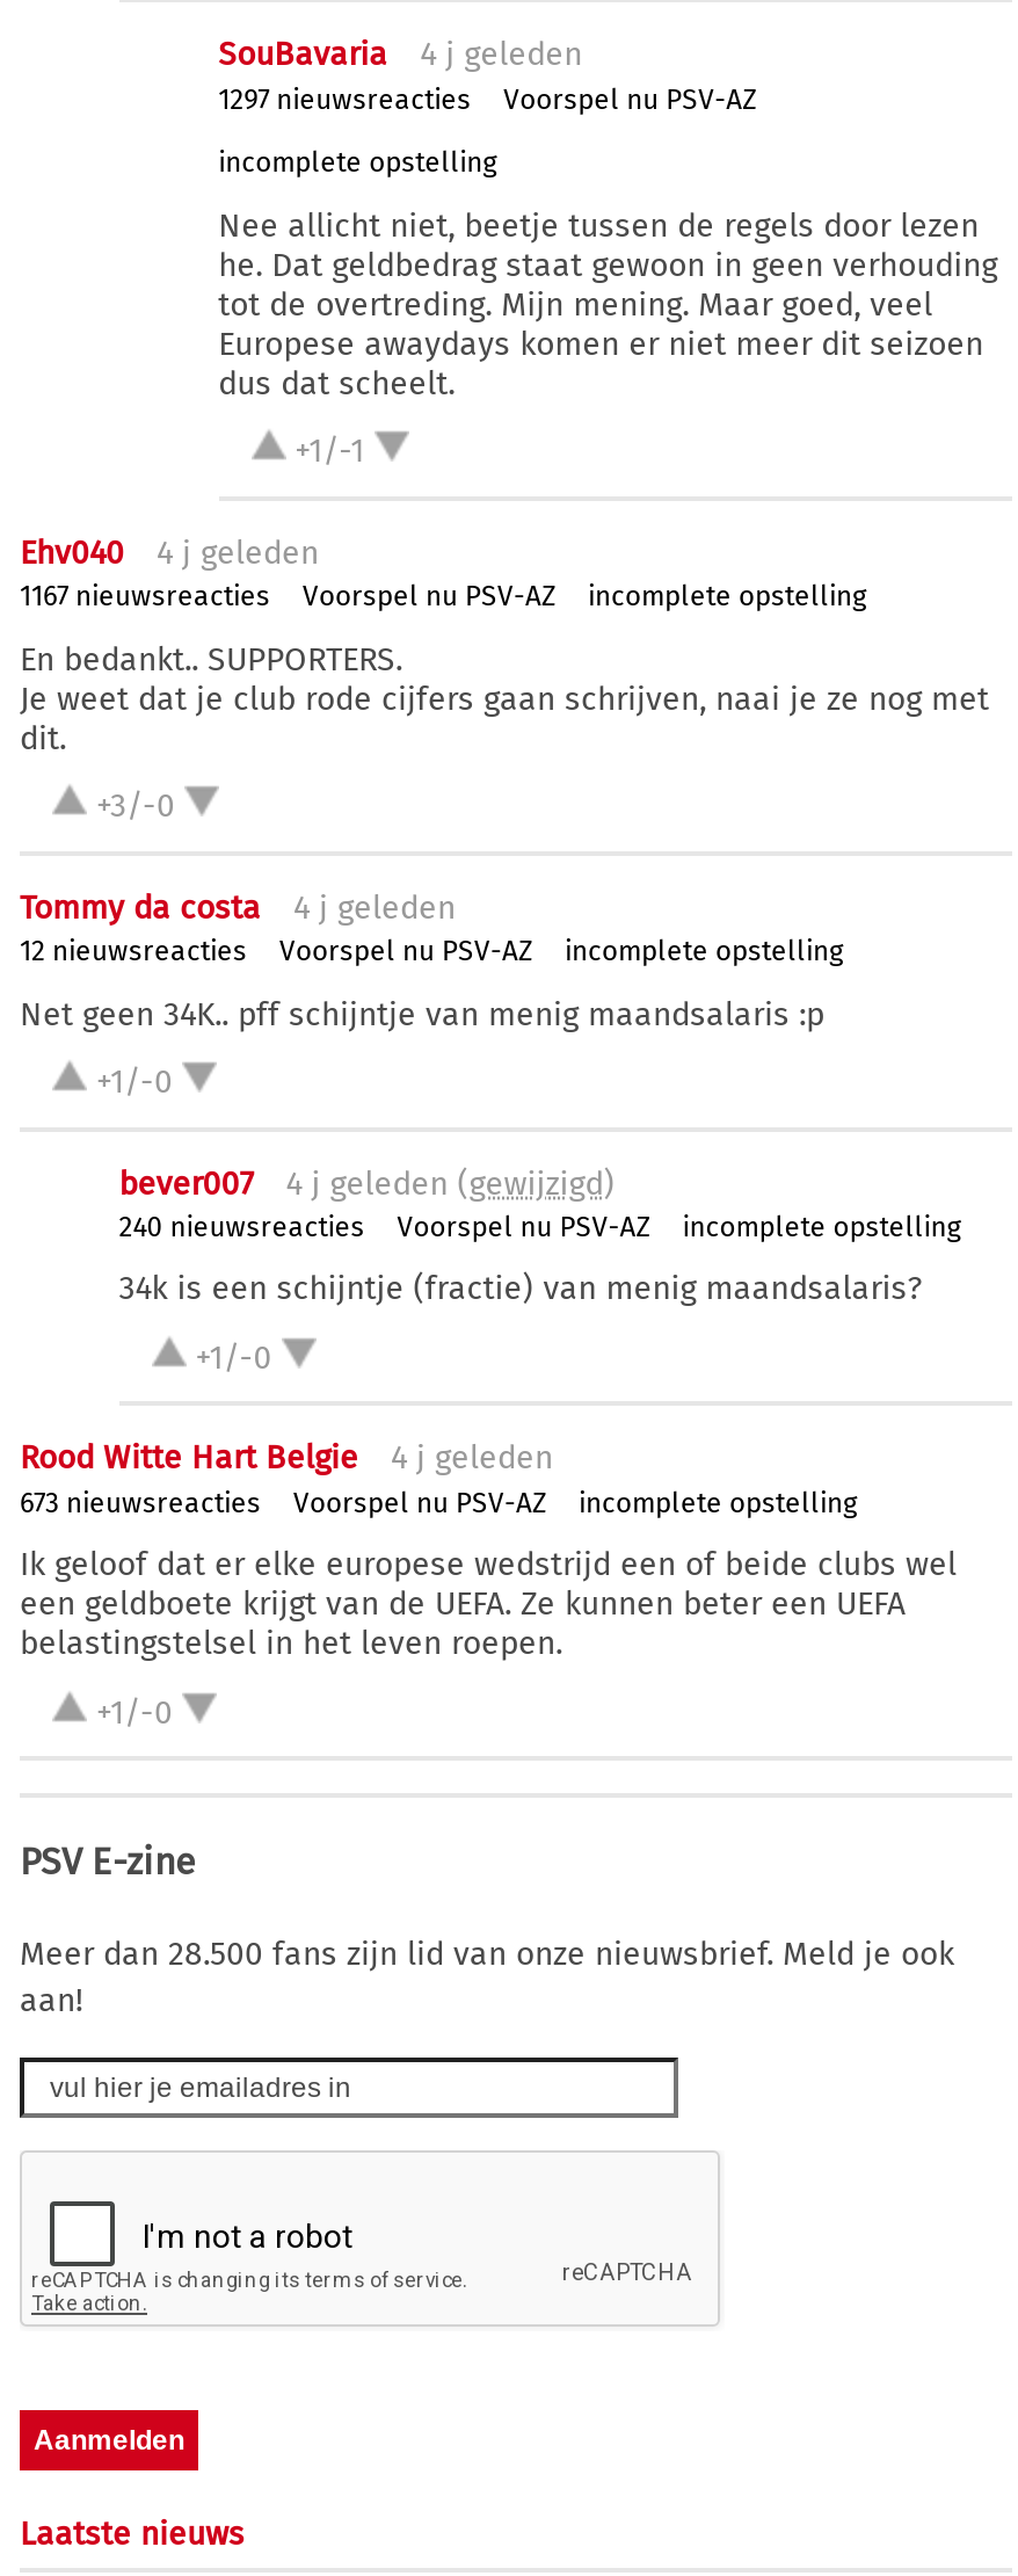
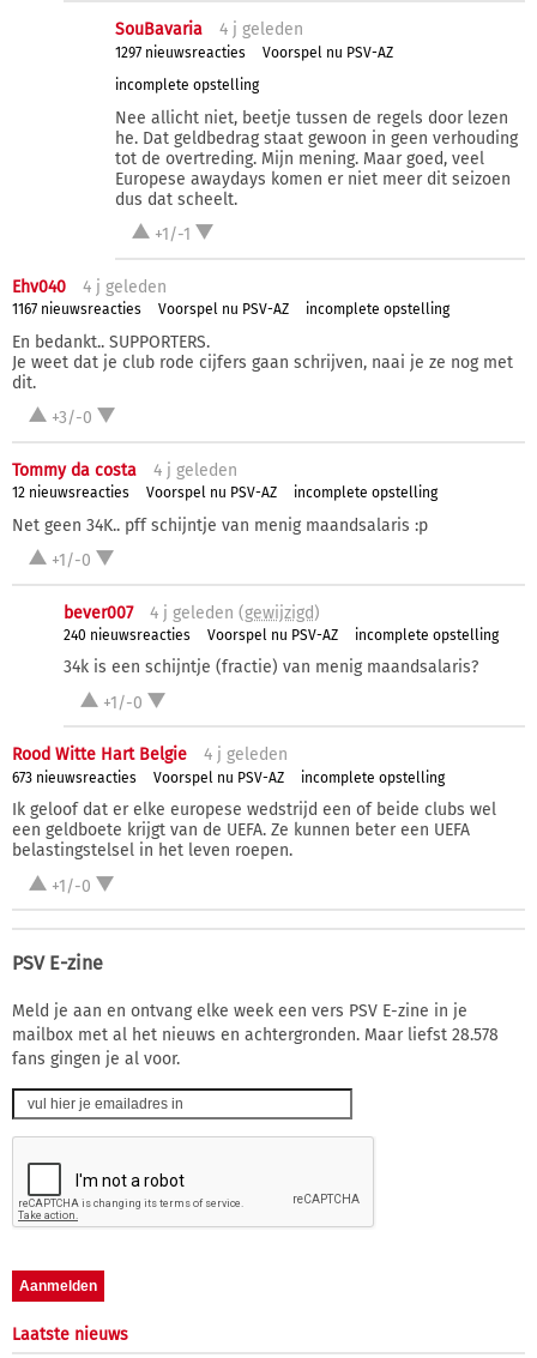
[20,1935,954,2021] Meer dan 28.500 fans zijn lid van onze nieuwsbrief. Meld je ook | aan! -> [12,1001,499,1069] Meld je aan en ontvang elke week een vers PSV E-zine in je | mailbox met al het nieuws en achtergronden. Maar liefst 28.578 | fans gingen je al voor.

